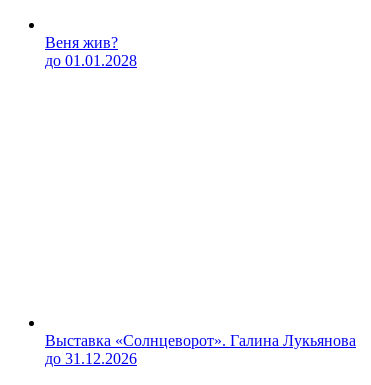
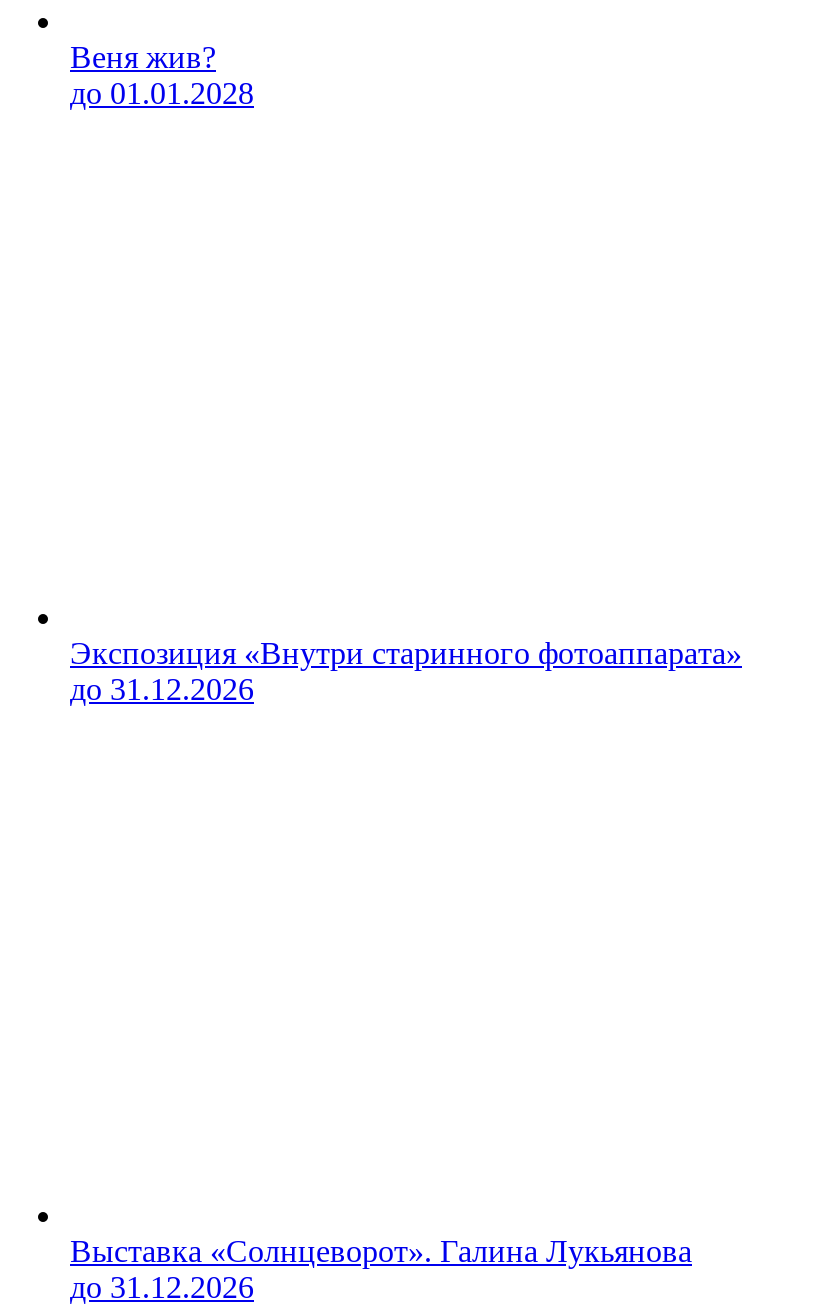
none -> [70,636,742,706] Экспозиция «Внутри старинного фотоаппарата» | до 31.12.2026

